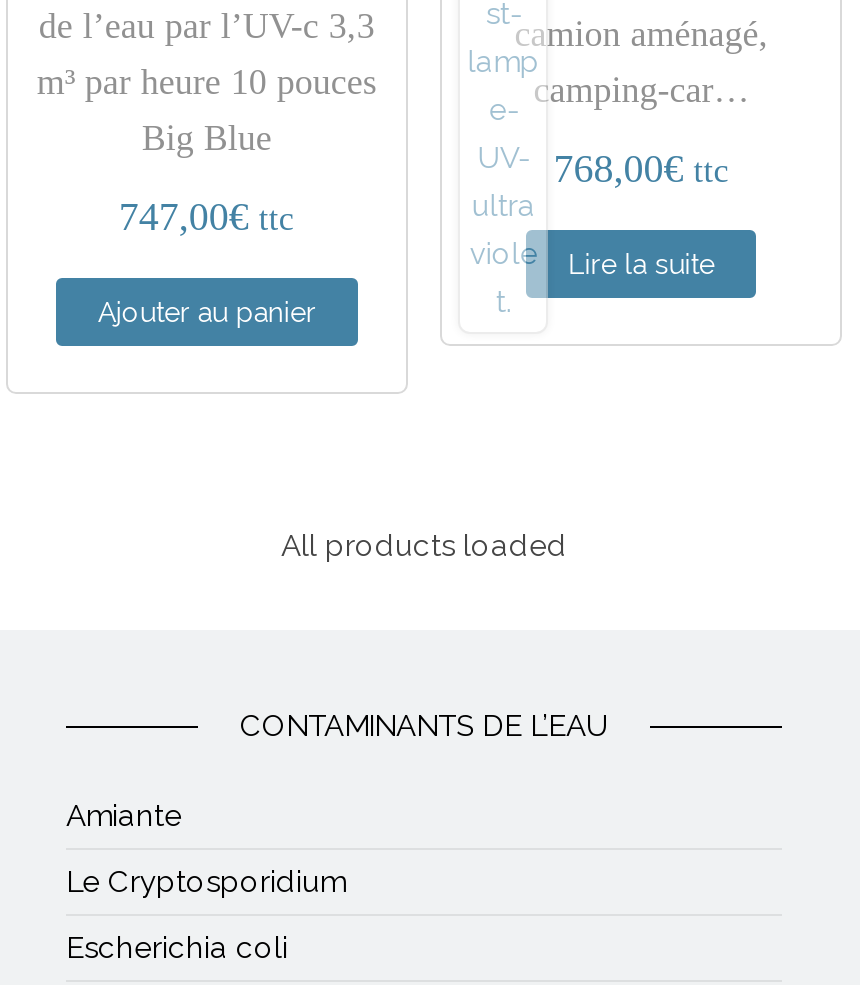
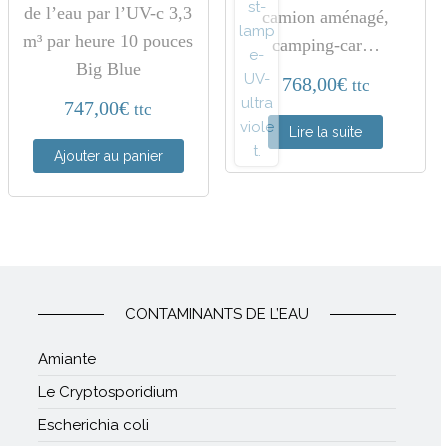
[281,529,567,565] All products loaded -> none

